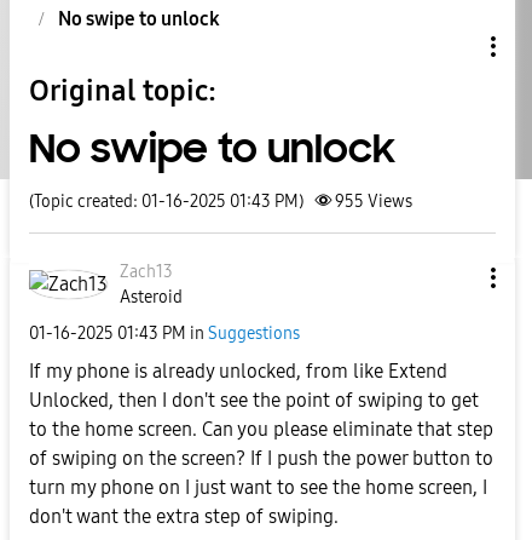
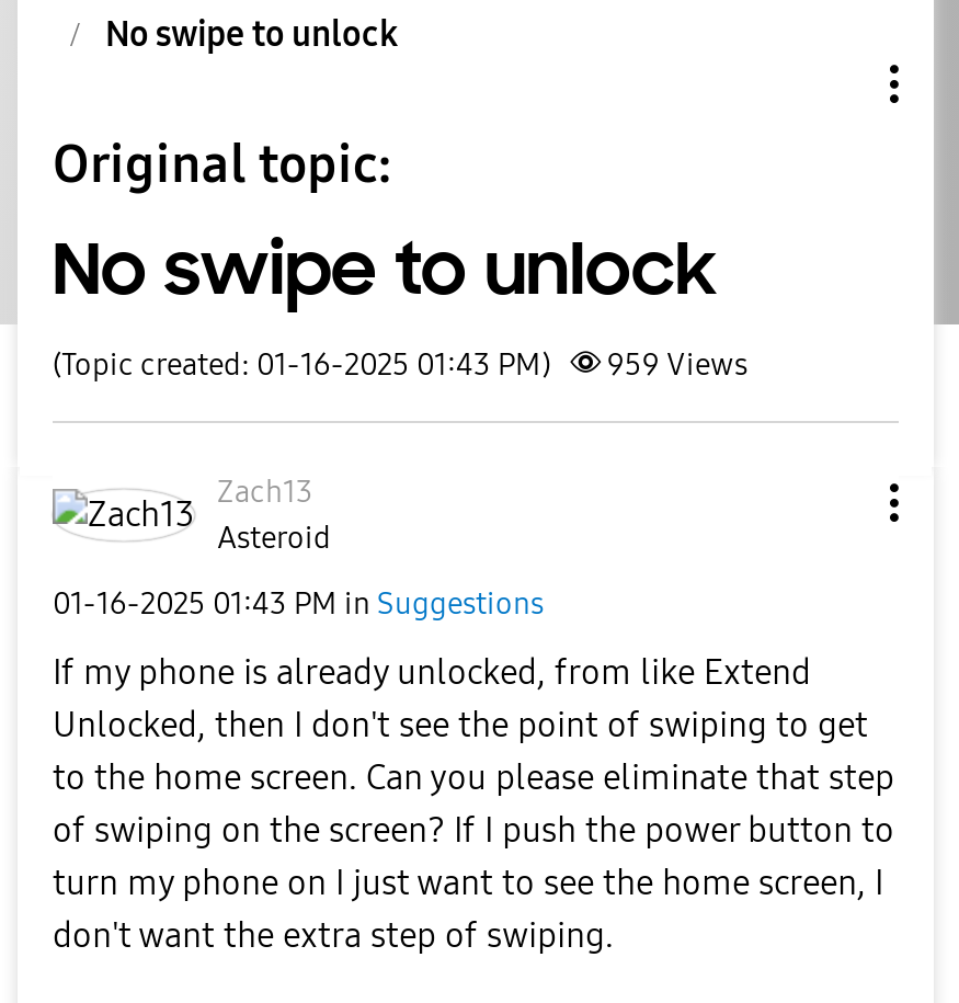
[29,191,412,212] (Topic created: 01-16-2025 01:43 PM) 955 Views -> [53,346,747,384] (Topic created: 01-16-2025 01:43 PM) 959 Views

